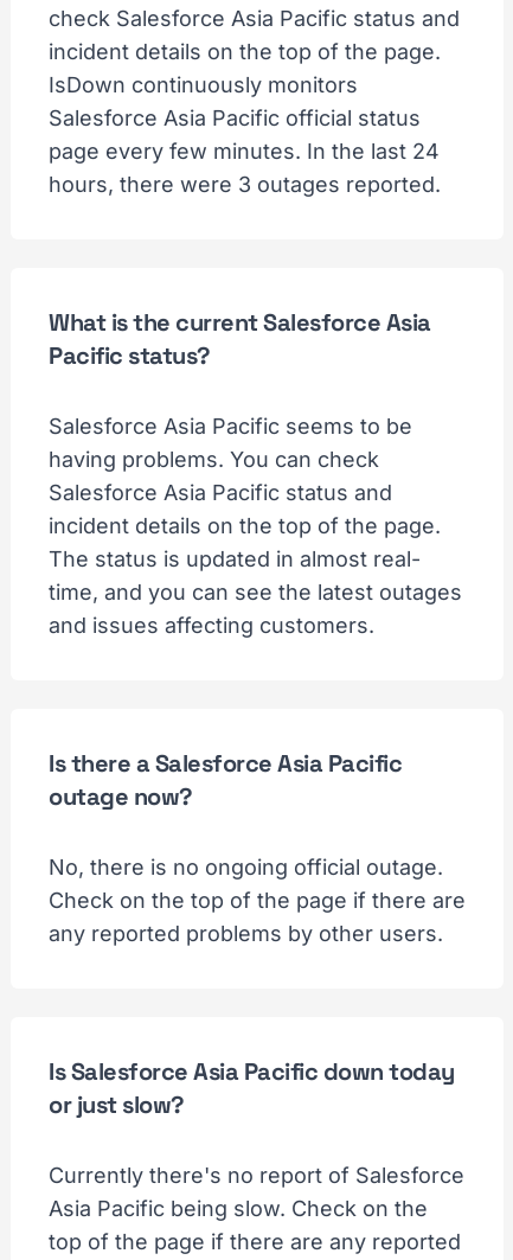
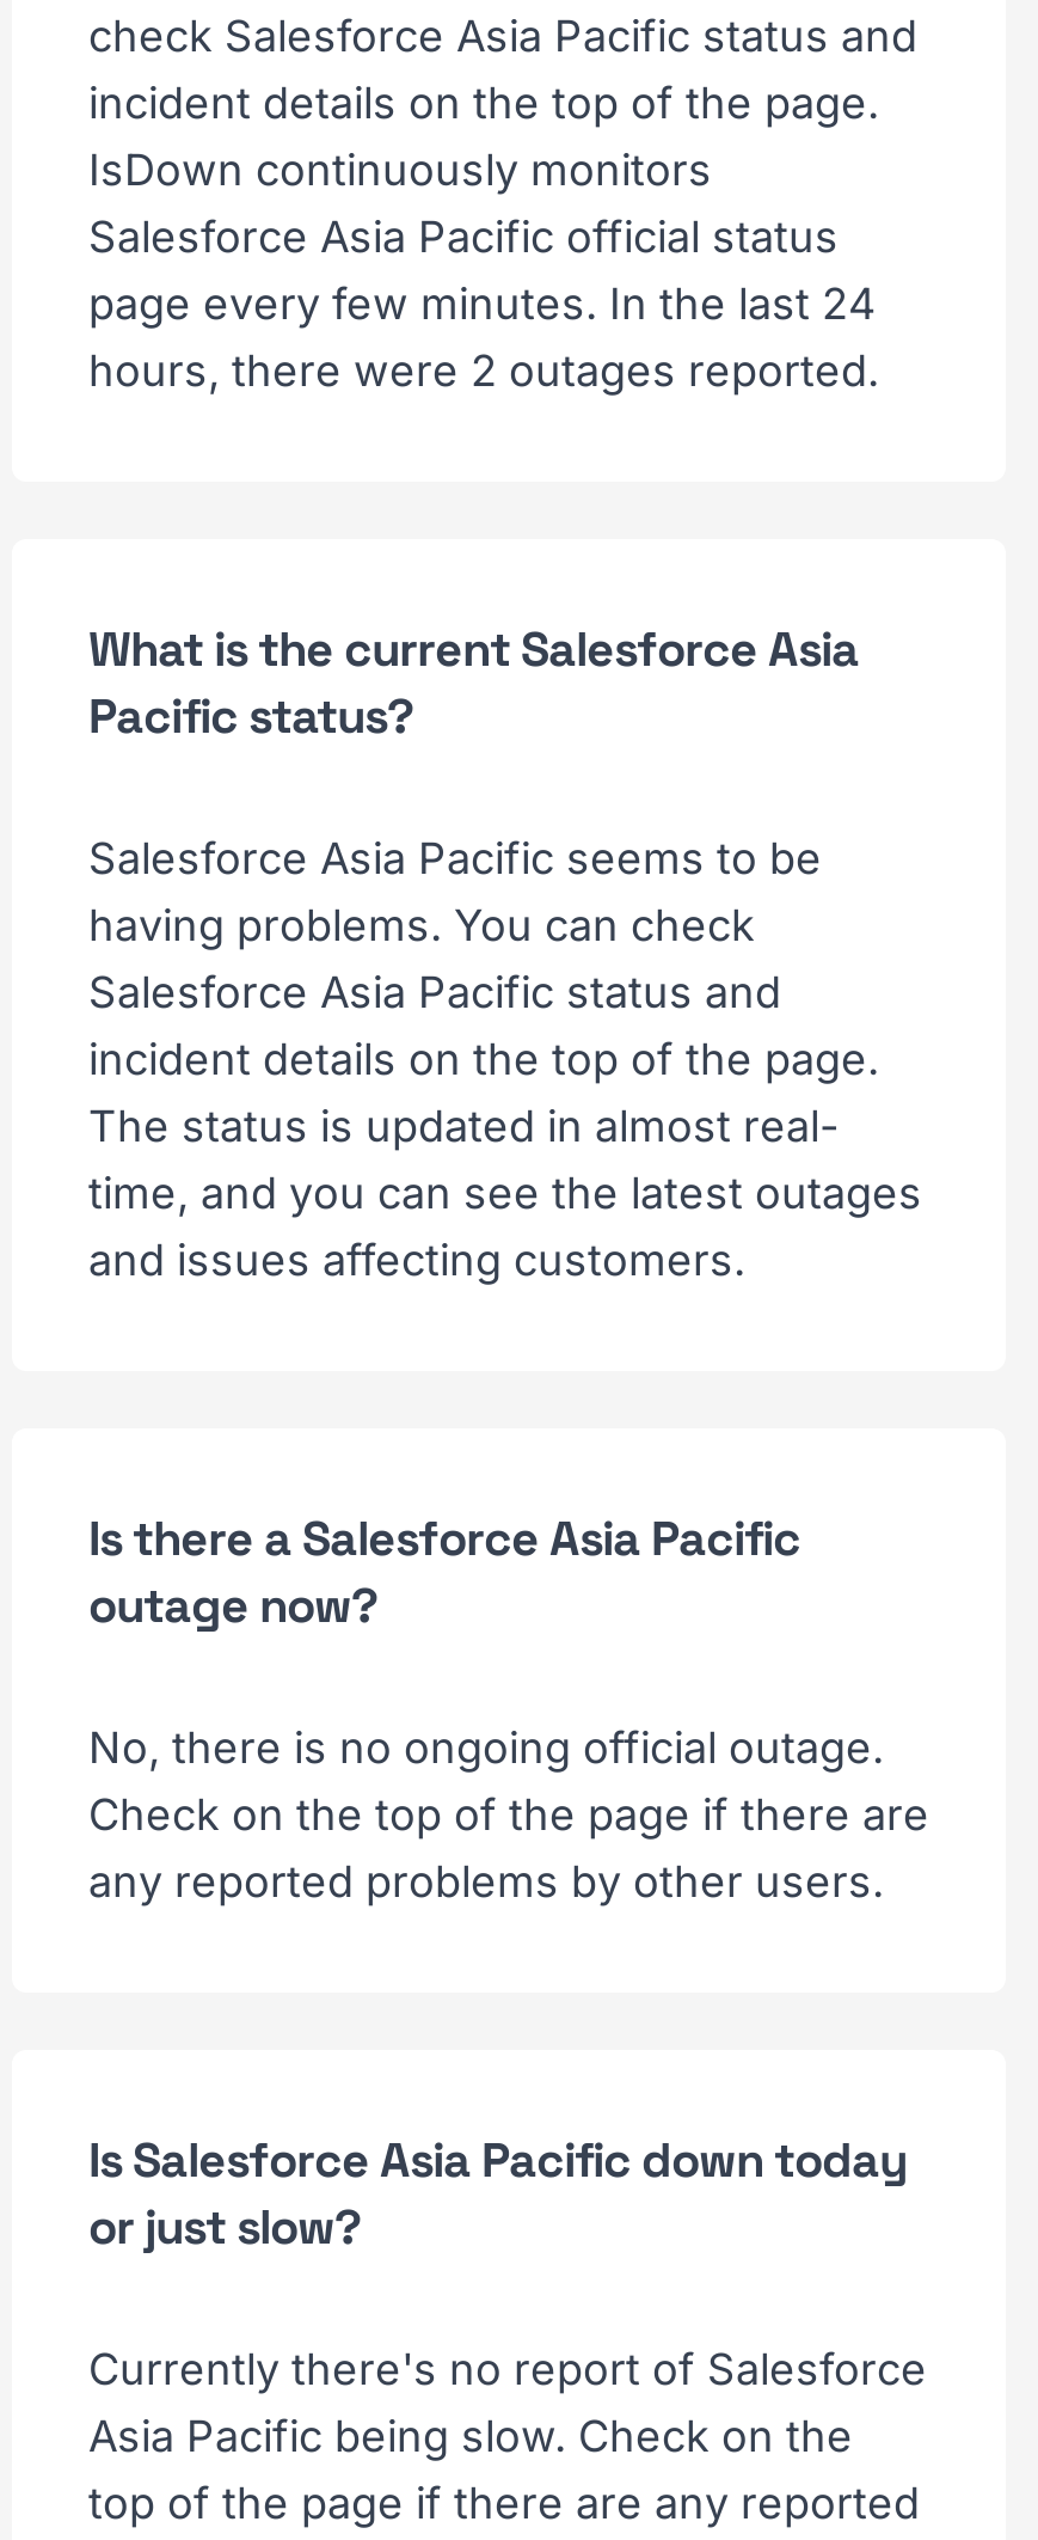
[49,172,441,197] hours, there were 3 outages reported. -> [88,345,879,396] hours, there were 2 outages reported.

